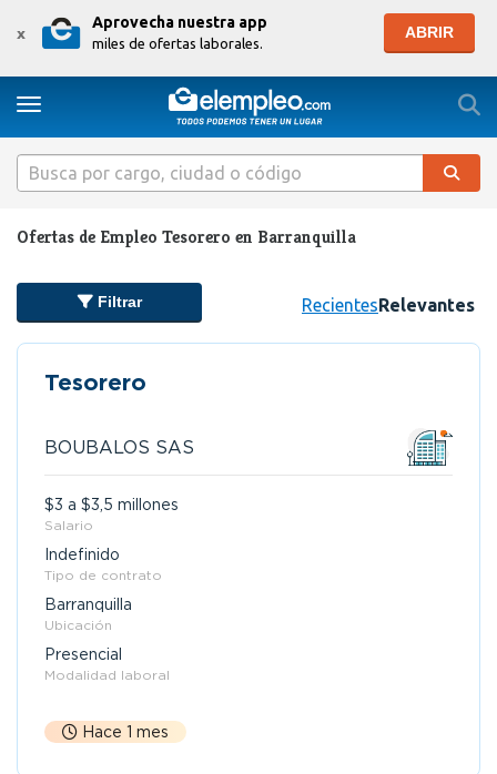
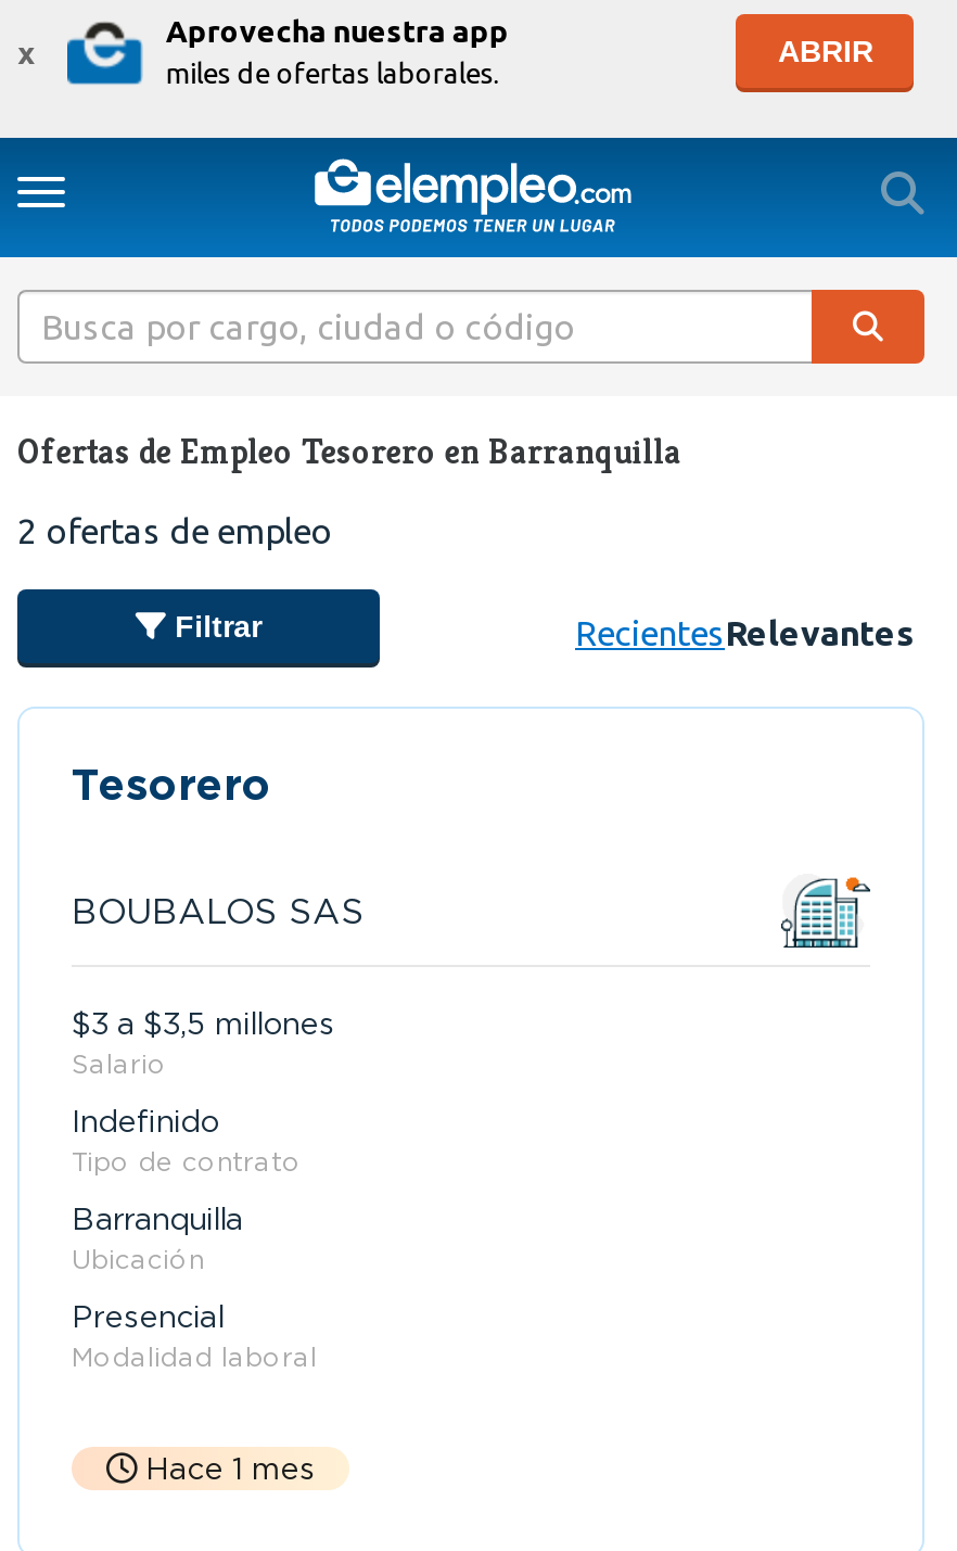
none -> [17,511,332,550] 2 ofertas de empleo

